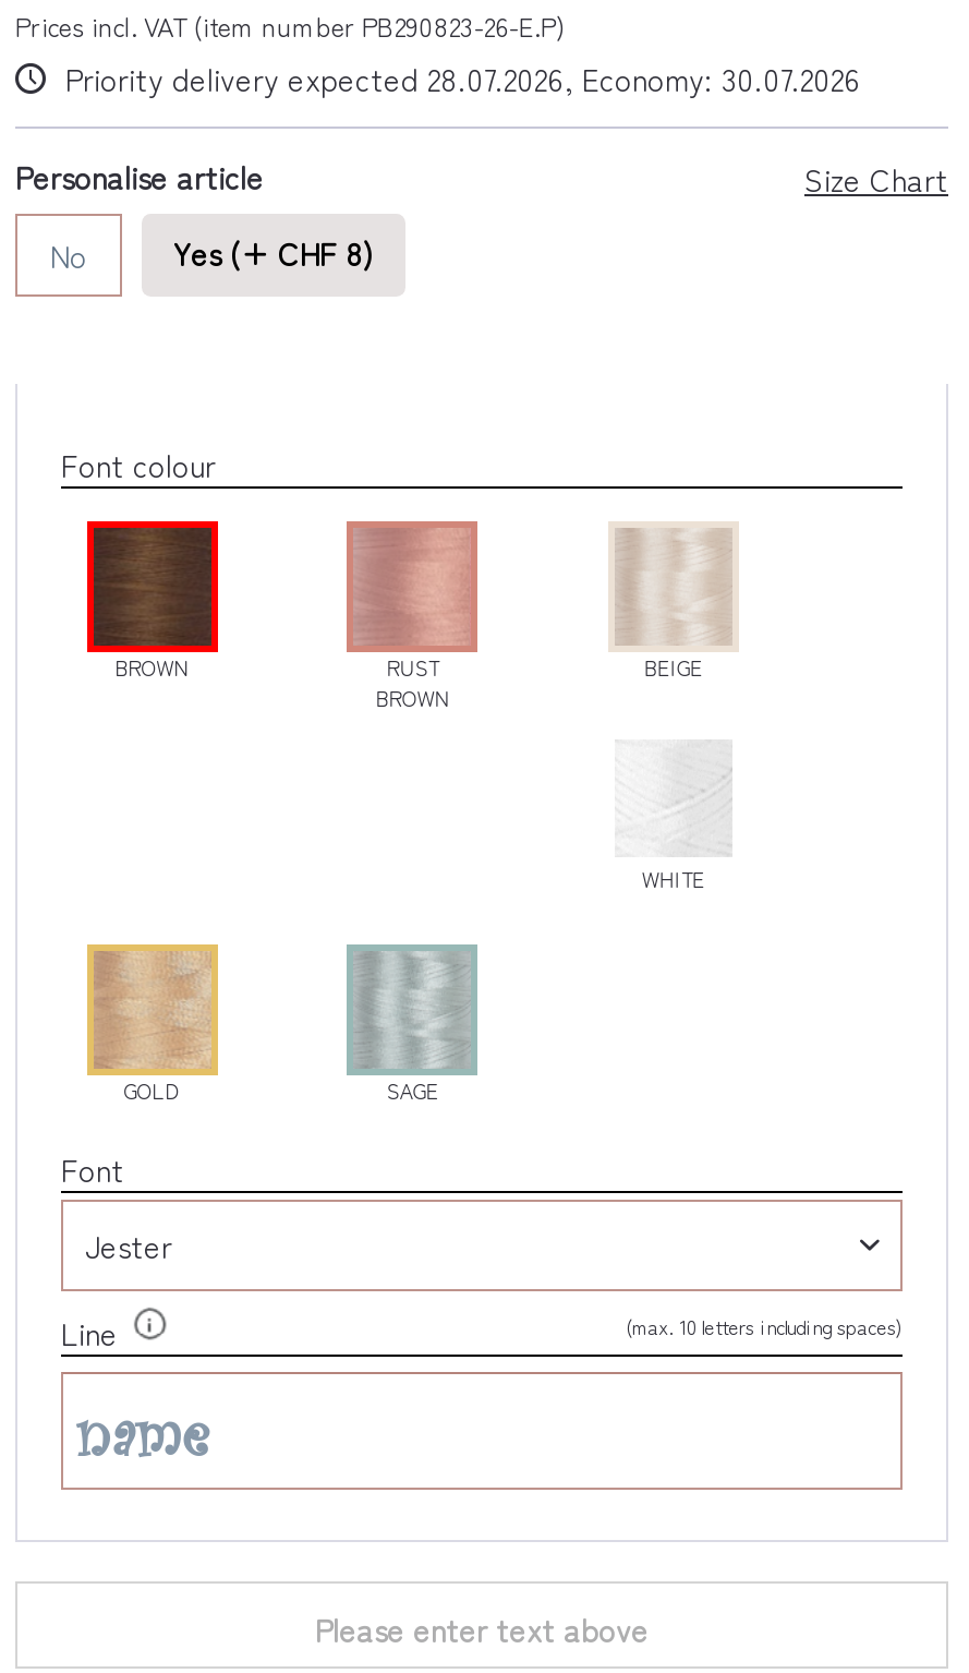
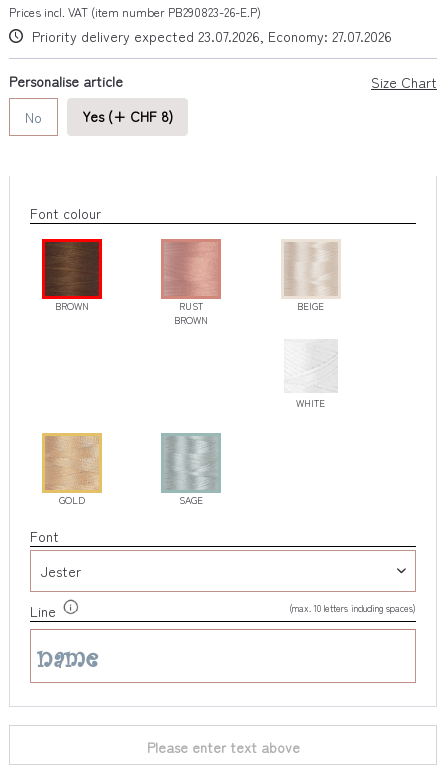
[57,57,861,100] Priority delivery expected 28.07.2026, Economy: 30.07.2026 -> [28,26,392,46] Priority delivery expected 23.07.2026, Economy: 27.07.2026

